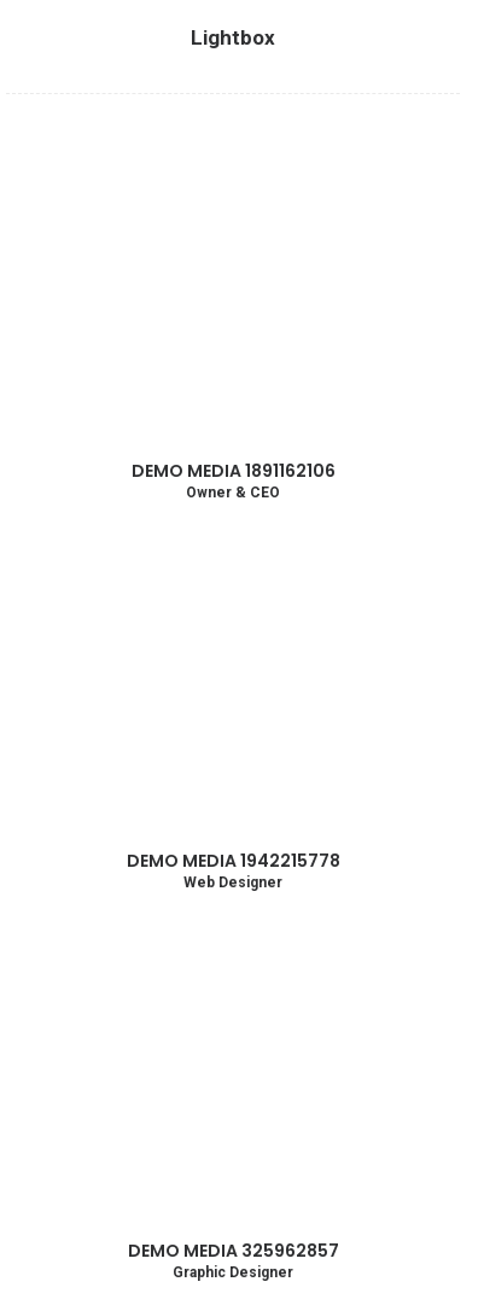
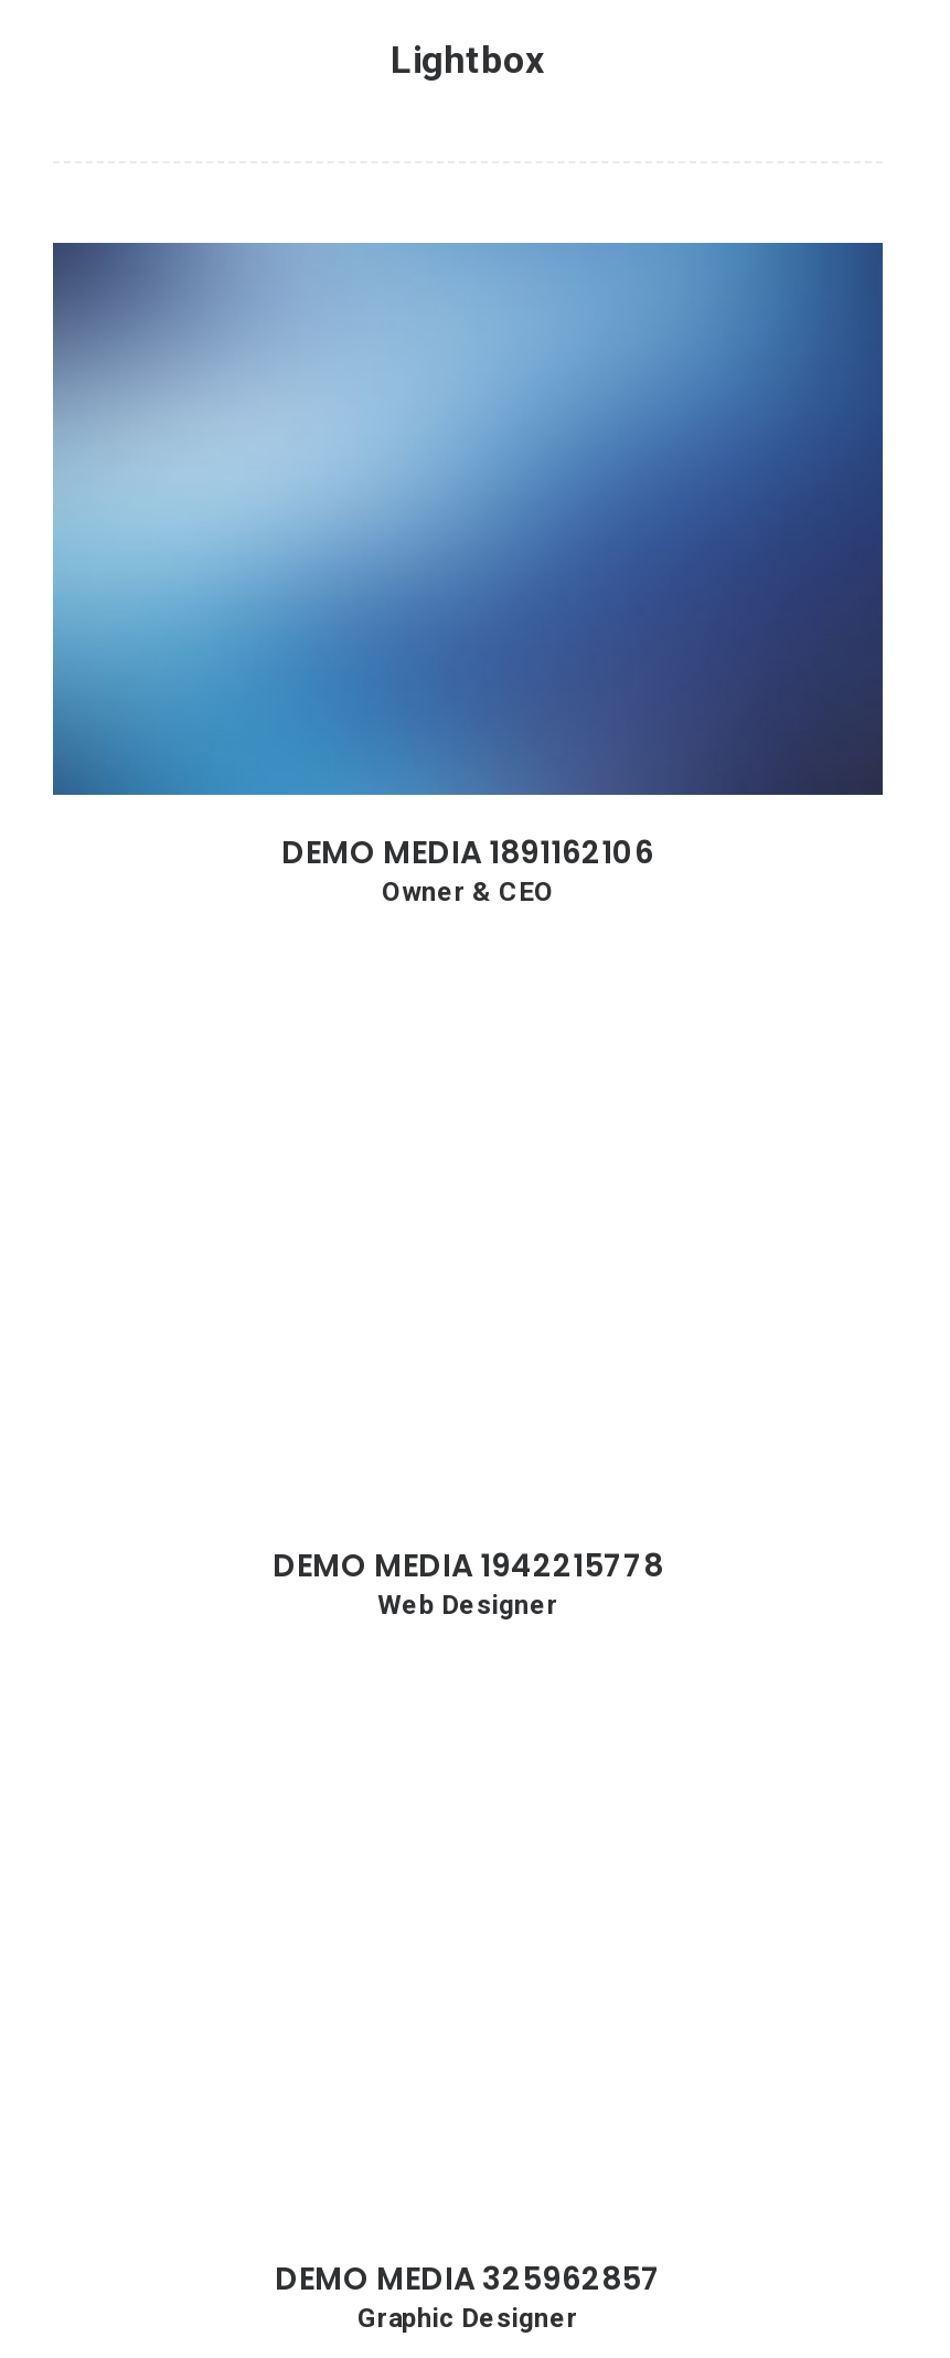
none -> [51,241,885,797] [image]

